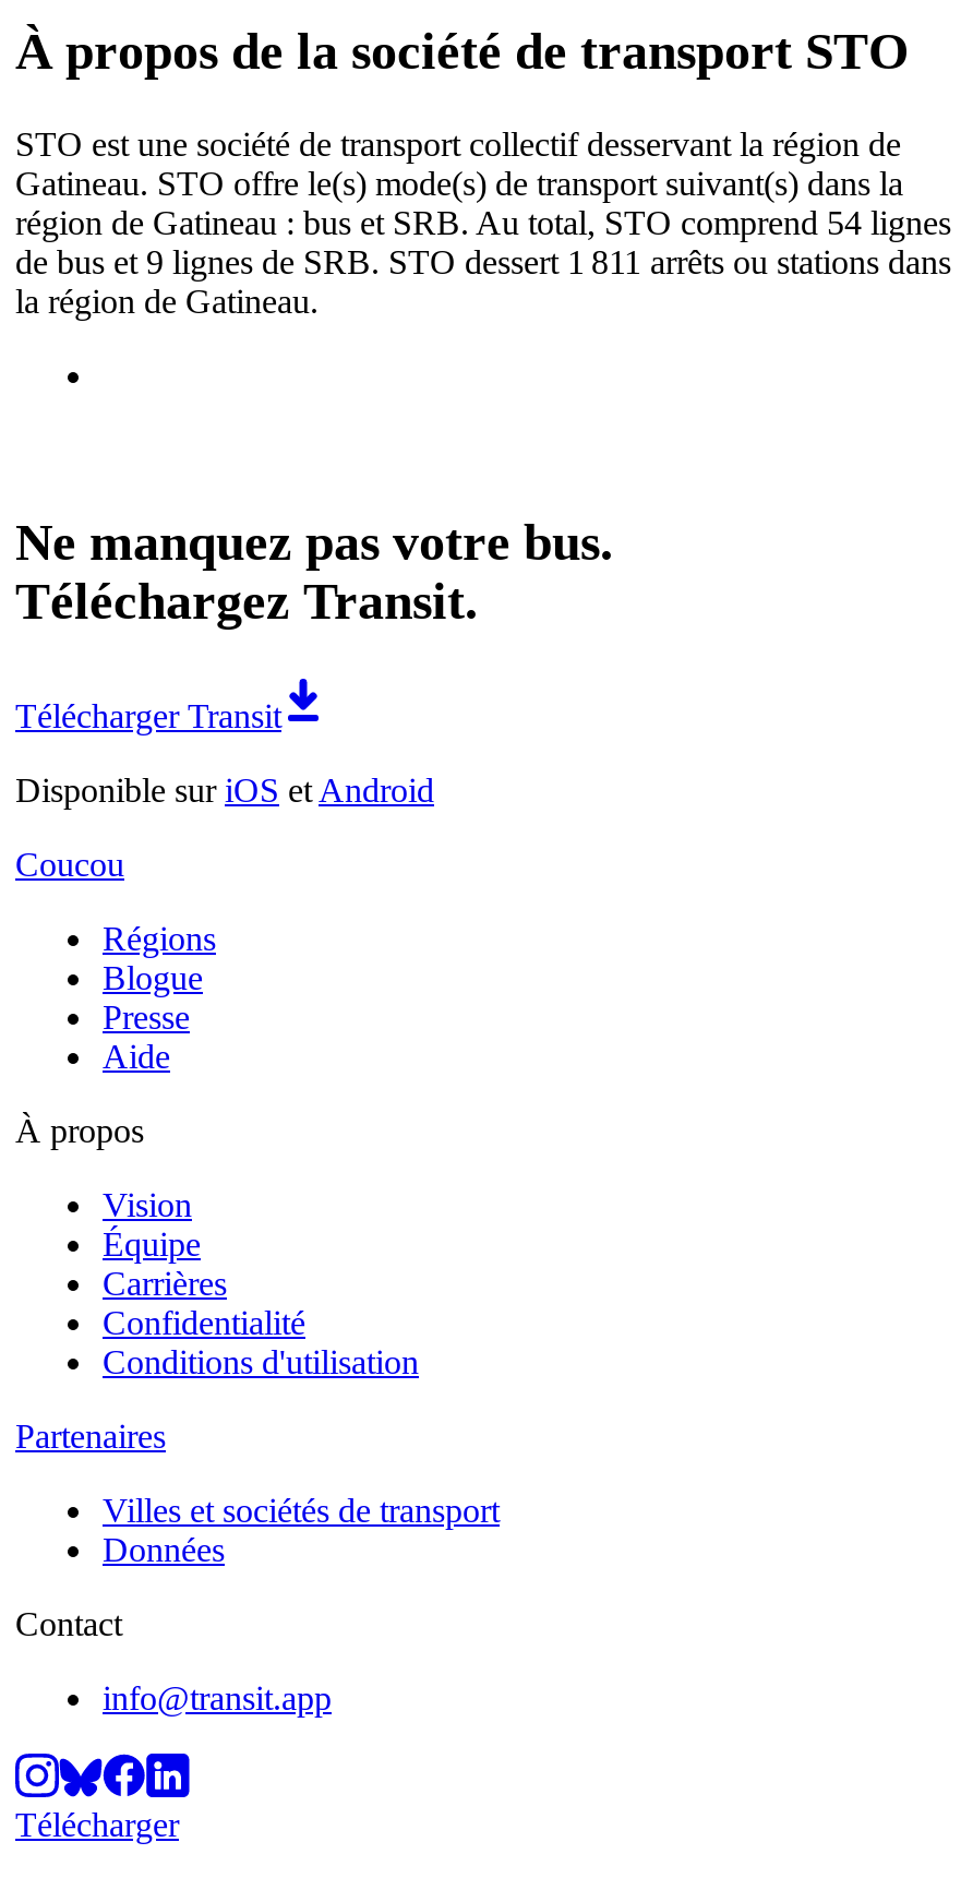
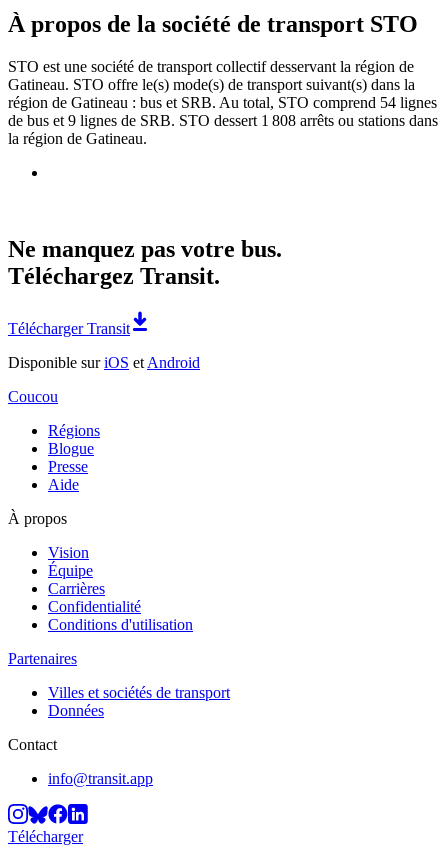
[15,244,951,281] de bus et 9 lignes de SRB. STO dessert 1 811 arrêts ou stations dans -> [8,112,438,129] de bus et 9 lignes de SRB. STO dessert 1 808 arrêts ou stations dans

